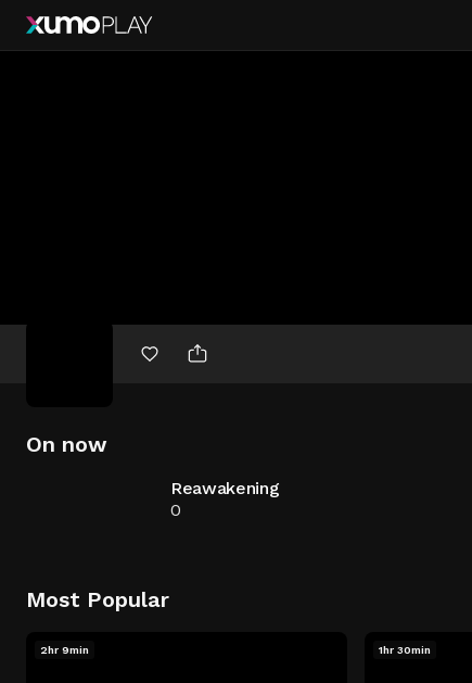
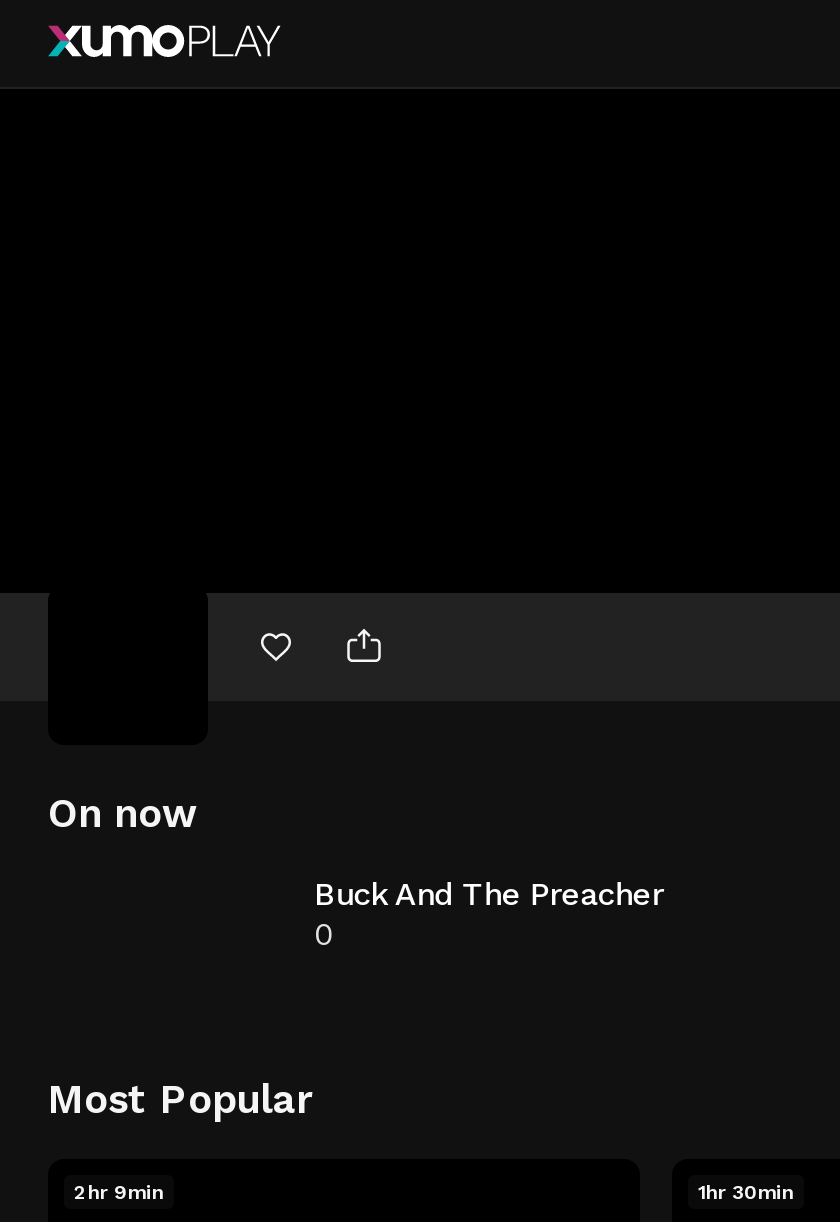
[170,478,279,498] Reawakening -> [314,875,663,913] Buck And The Preacher

